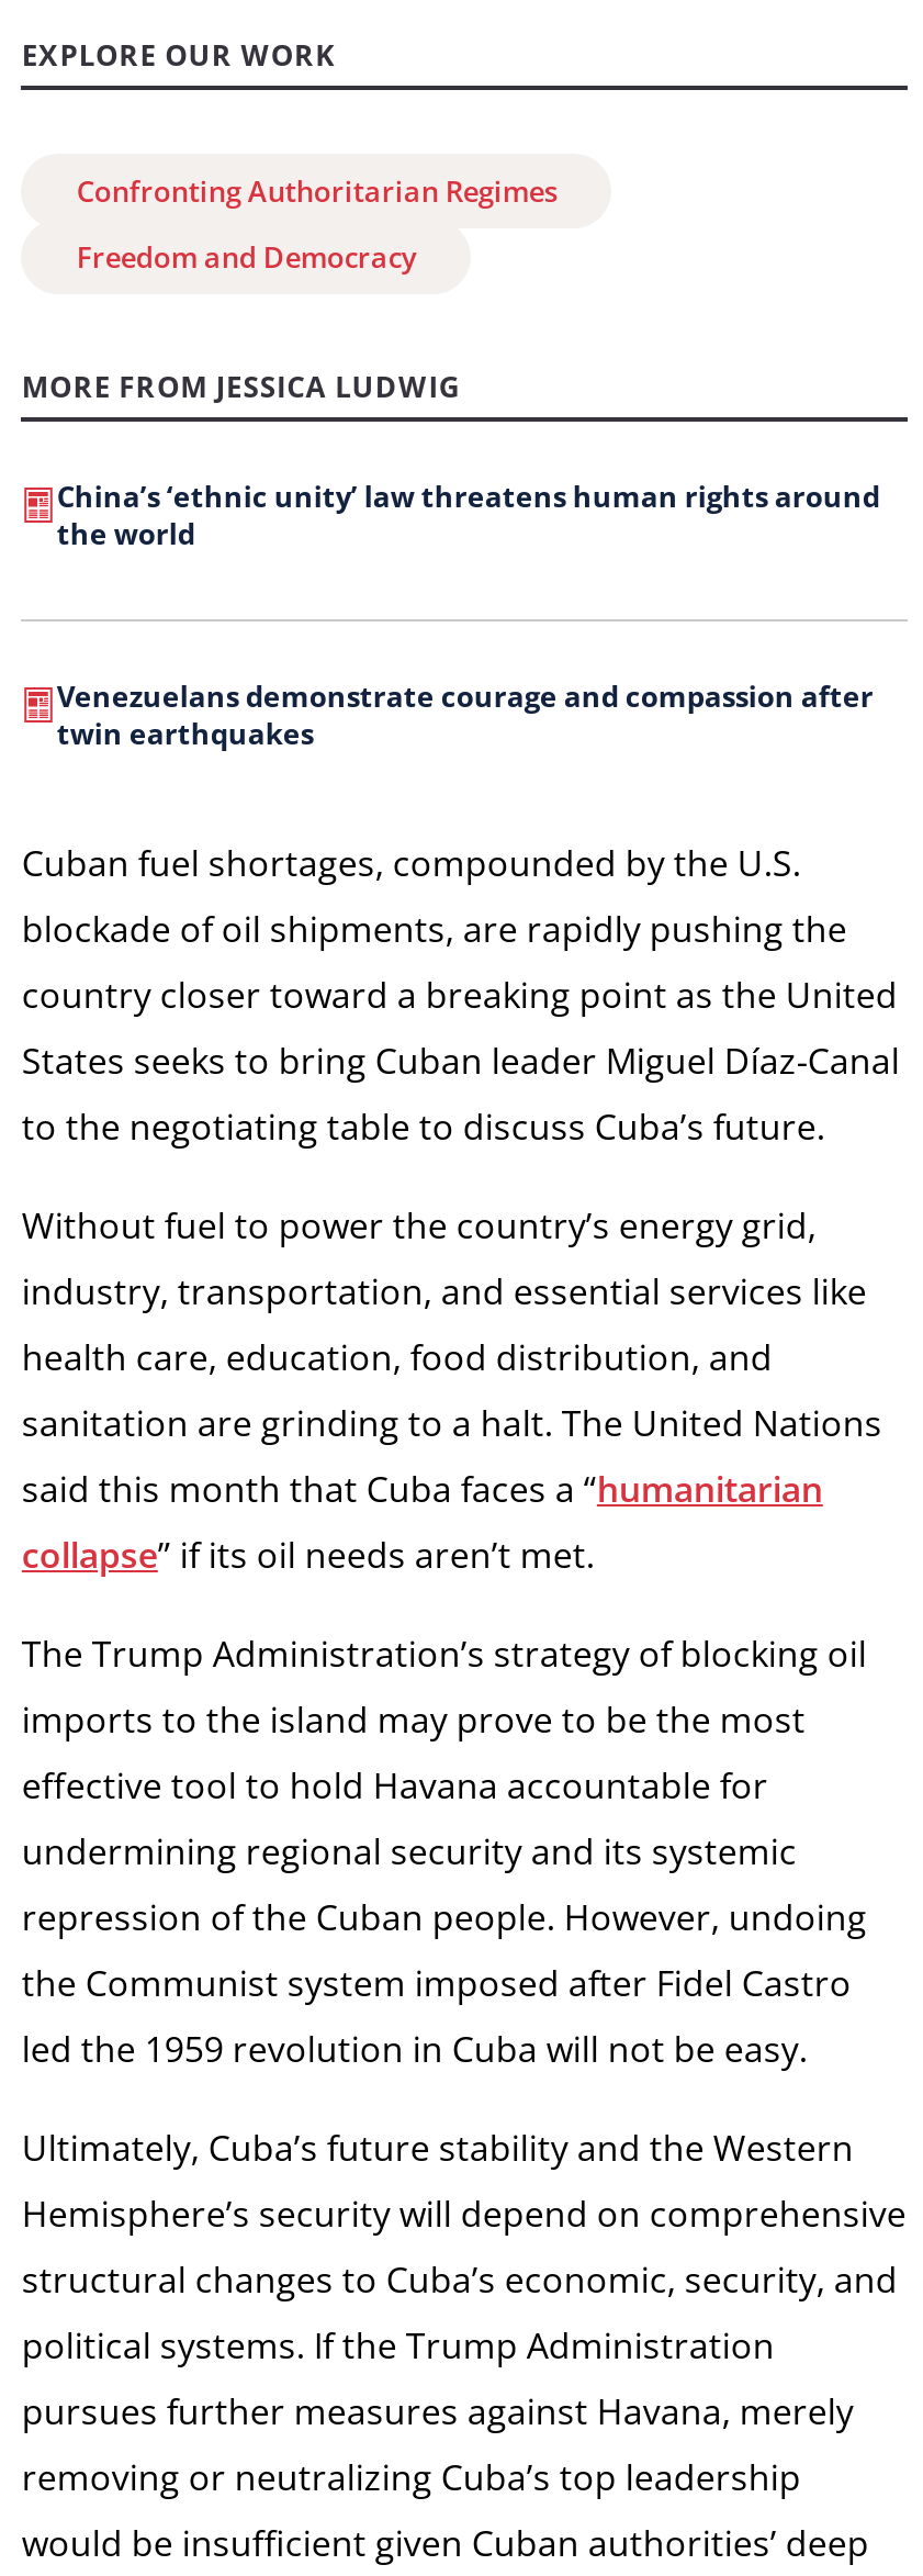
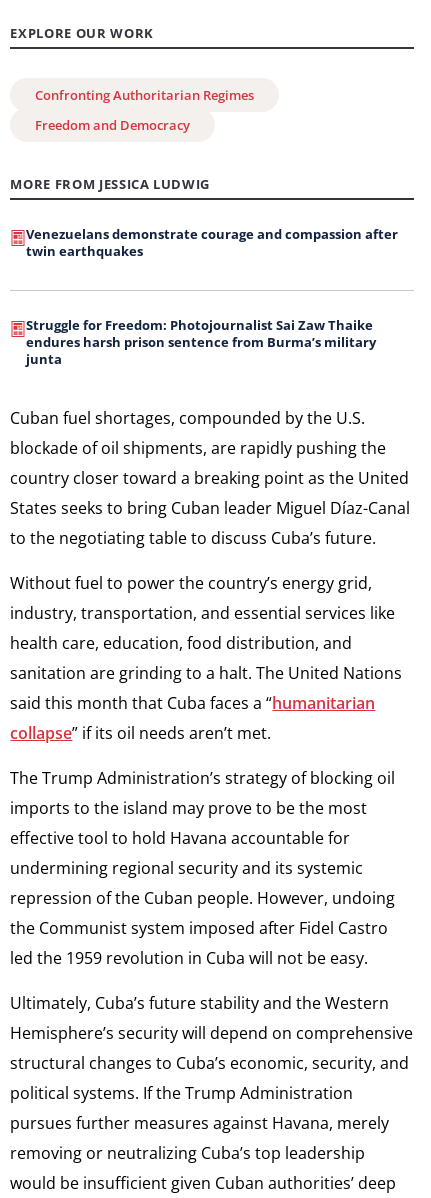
[57,477,880,554] China’s ‘ethnic unity’ law threatens human rights around | the world -> none
moved [57,677,873,754] -> [26,225,398,260]: Venezuelans demonstrate courage and compassion after | twin earthquakes
none -> [26,316,376,368] Struggle for Freedom: Photojournalist Sai Zaw Thaike | endures harsh prison sentence from Burma’s military | junta

